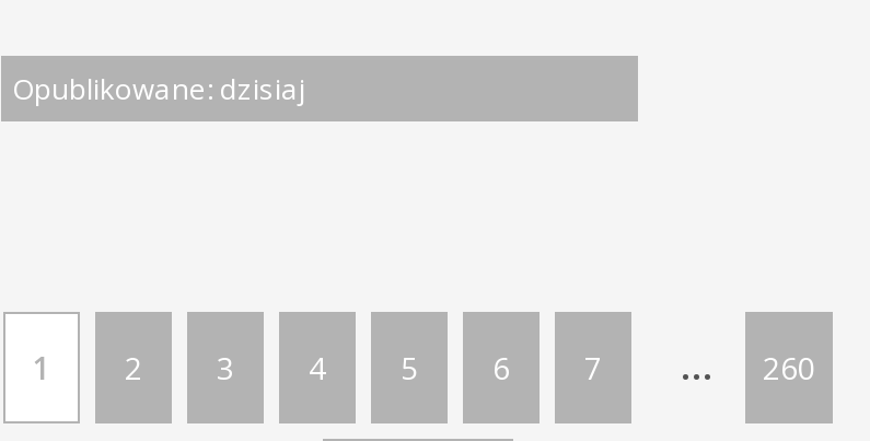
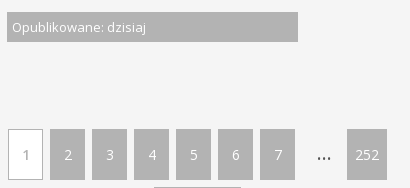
[763,348,815,390] 260 -> [355,145,379,164] 252

